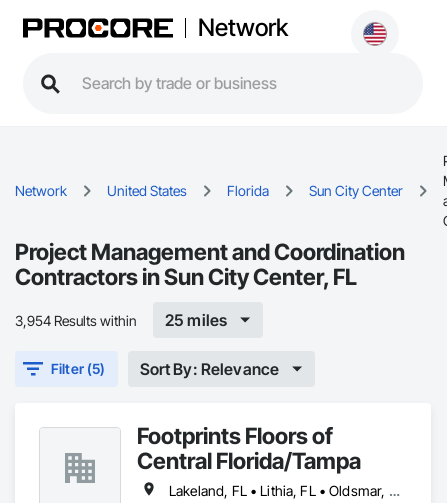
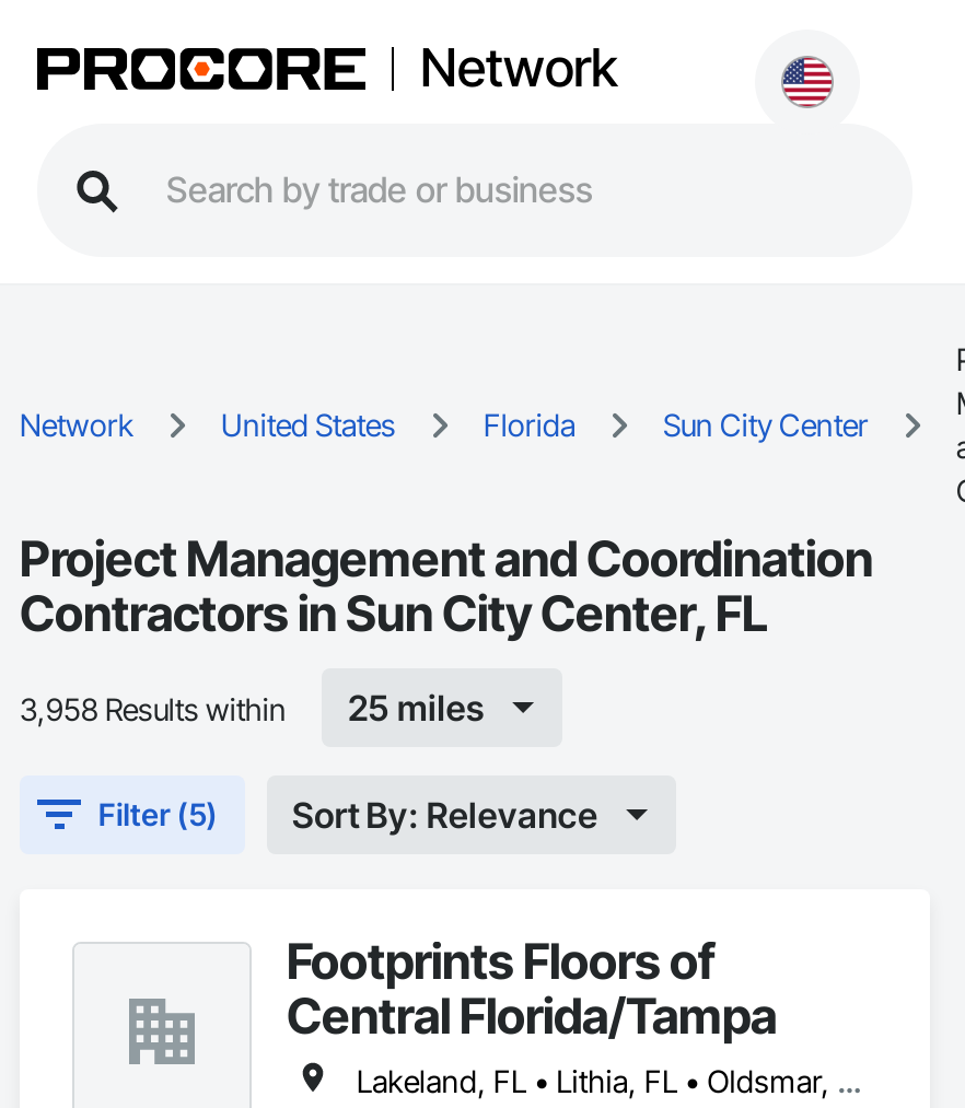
[15,311,137,328] 3,954 Results within -> [20,689,287,726] 3,958 Results within

